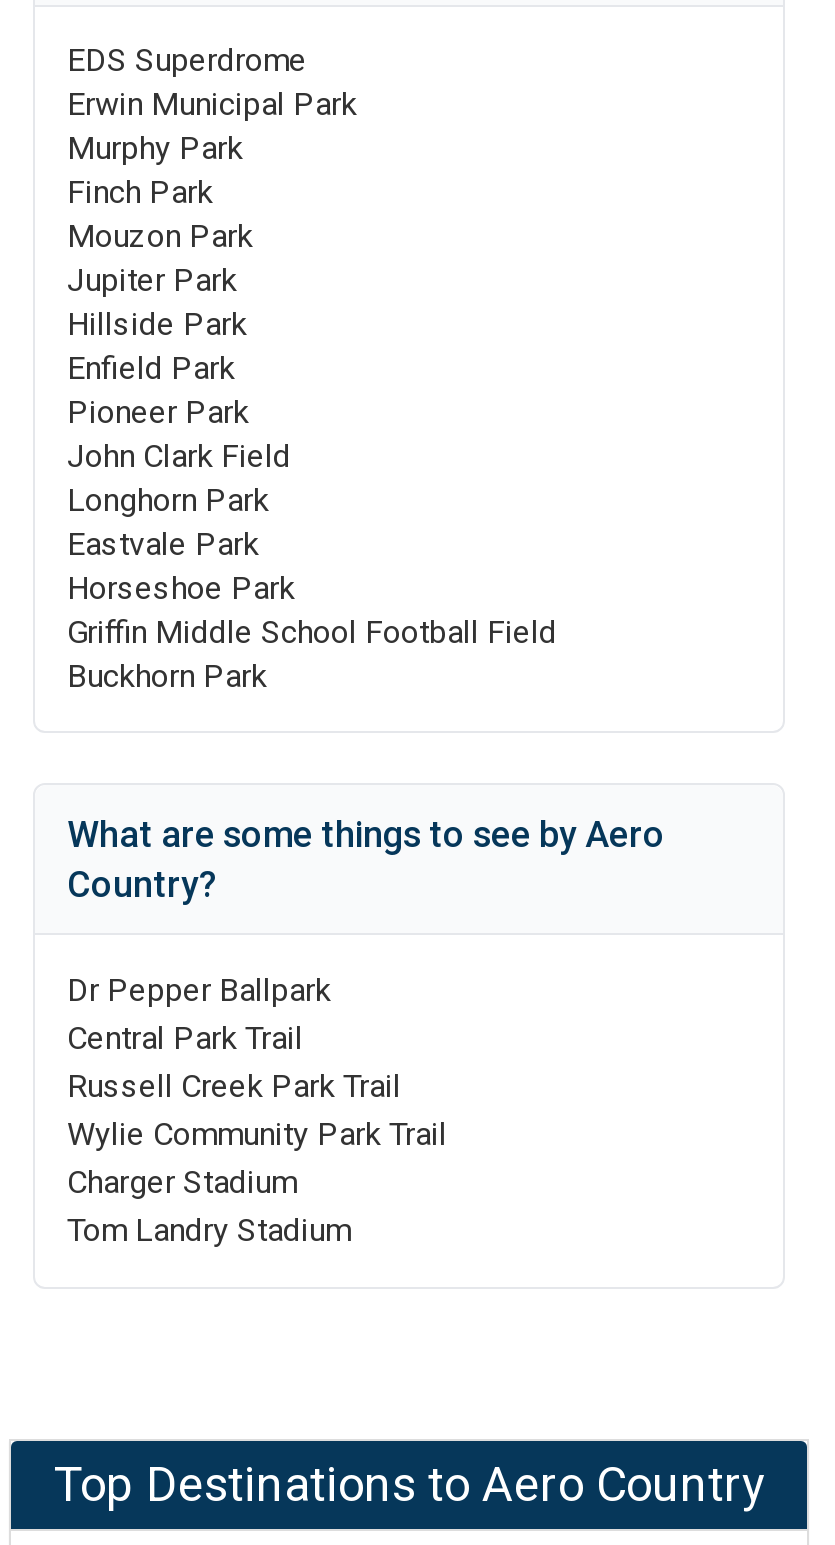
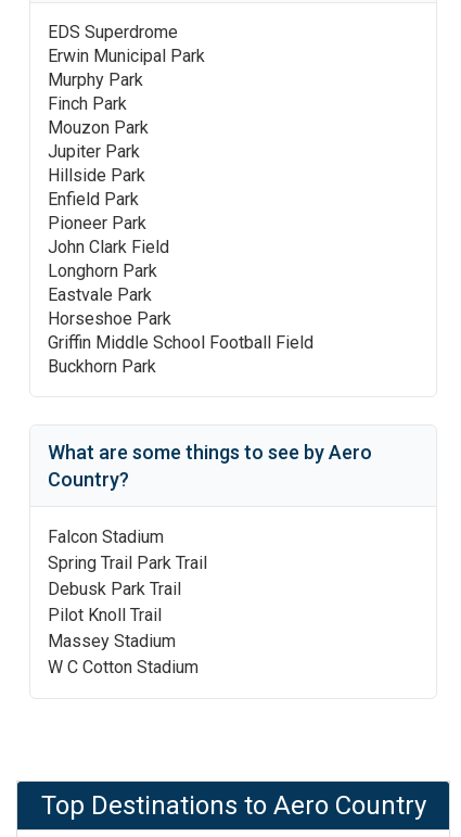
[67,971,447,1249] Dr Pepper Ballpark | Central Park Trail | Russell Creek Park Trail | Wylie Community Park Trail | Charger Stadium | Tom Landry Stadium -> [48,527,207,677] Falcon Stadium | Spring Trail Park Trail | Debusk Park Trail | Pilot Knoll Trail | Massey Stadium | W C Cotton Stadium

